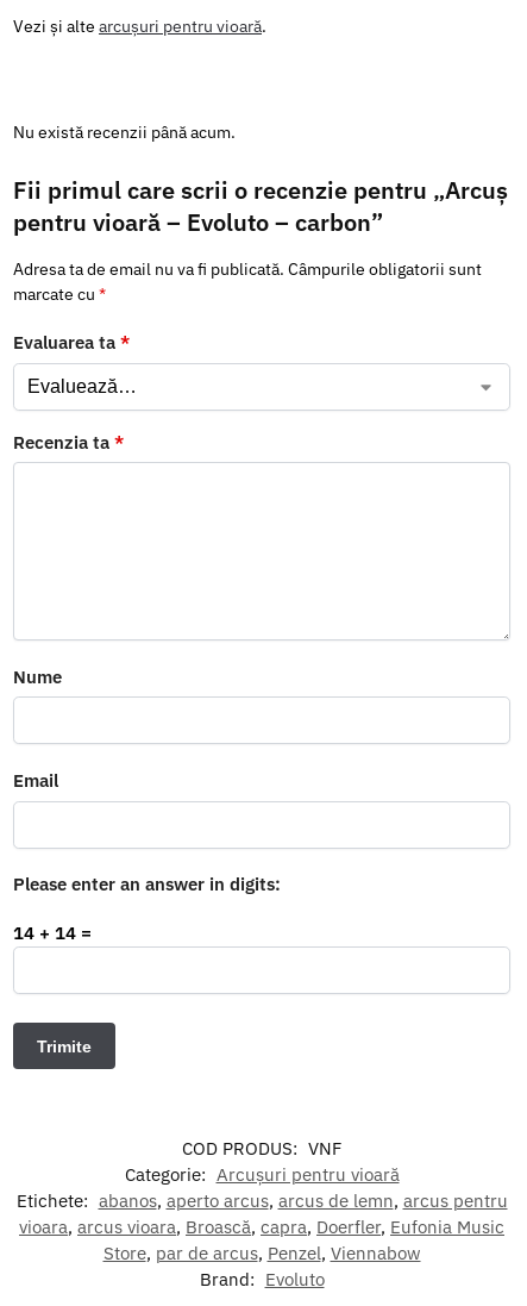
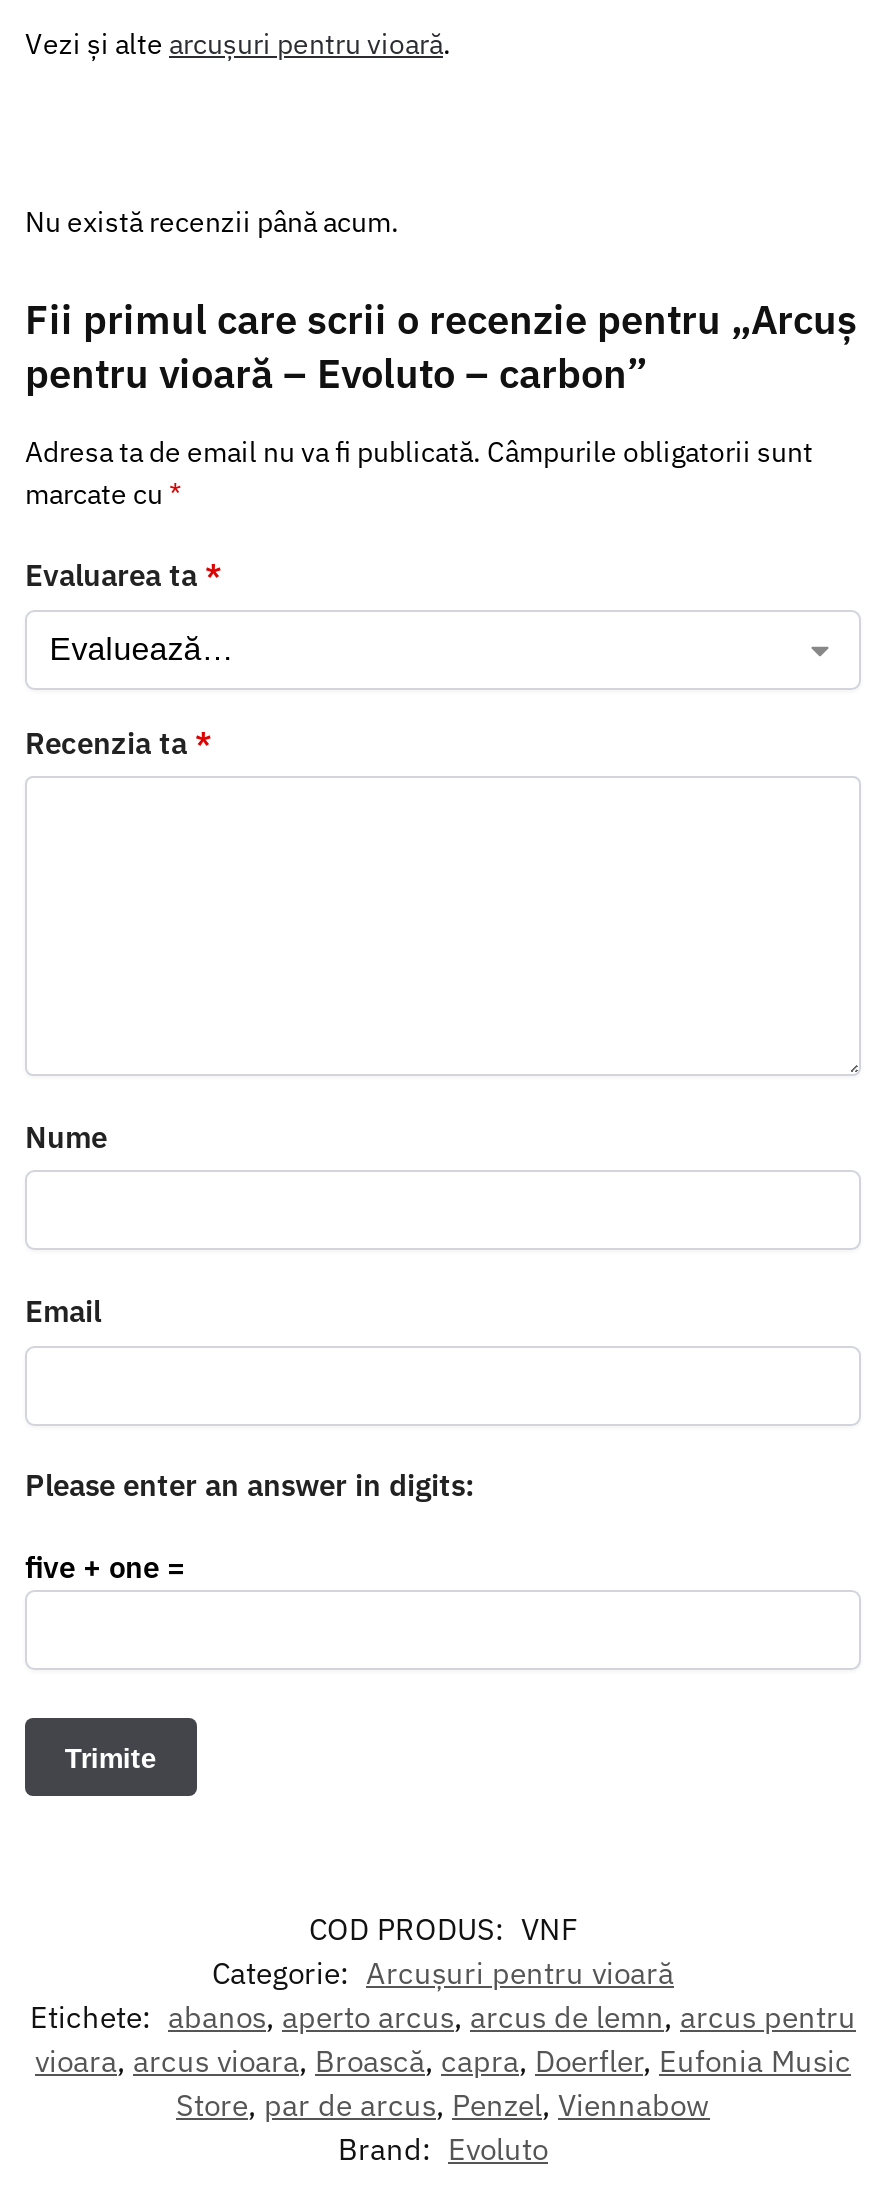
[13,922,92,945] 14 + 14 = -> [25,1549,185,1587] five + one =

